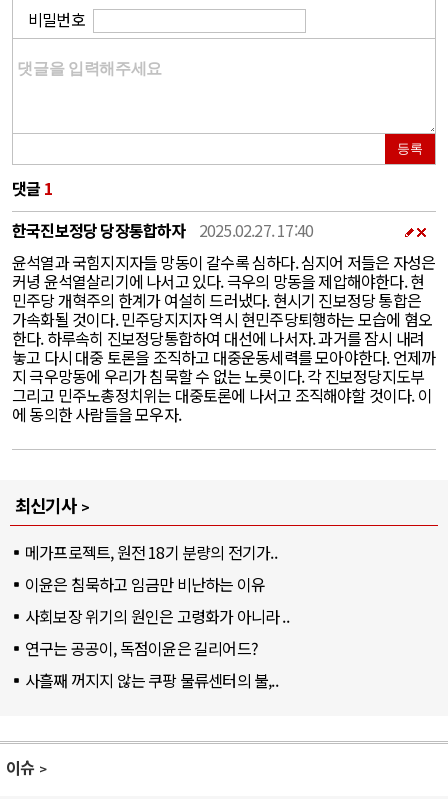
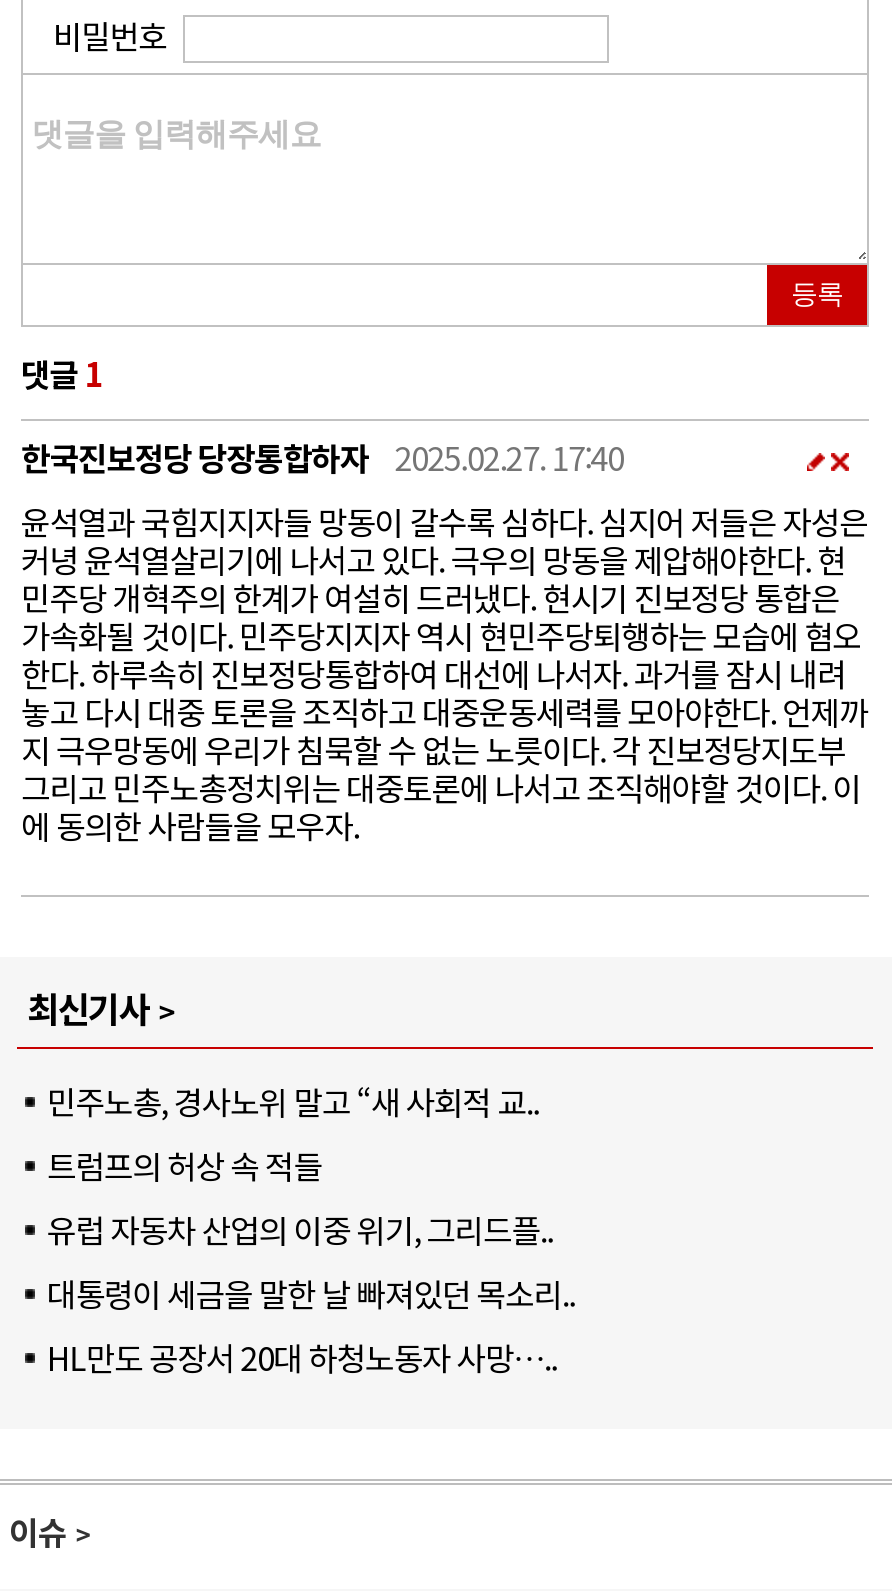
[25,540,289,692] 메가프로젝트, 원전 18기 분량의 전기가.. | 이윤은 침묵하고 임금만 비난하는 이유 | 사회보장 위기의 원인은 고령화가 아니라 .. | 연구는 공공이, 독점이윤은 길리어드? | 사흘째 꺼지지 않는 쿠팡 물류센터의 불,.. -> [47,1077,575,1381] 민주노총, 경사노위 말고 “새 사회적 교.. | 트럼프의 허상 속 적들 | 유럽 자동차 산업의 이중 위기, 그리드플.. | 대통령이 세금을 말한 날 빠져있던 목소리.. | HL만도 공장서 20대 하청노동자 사망…..

